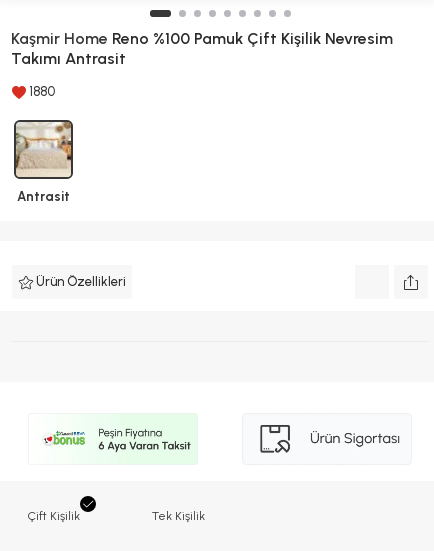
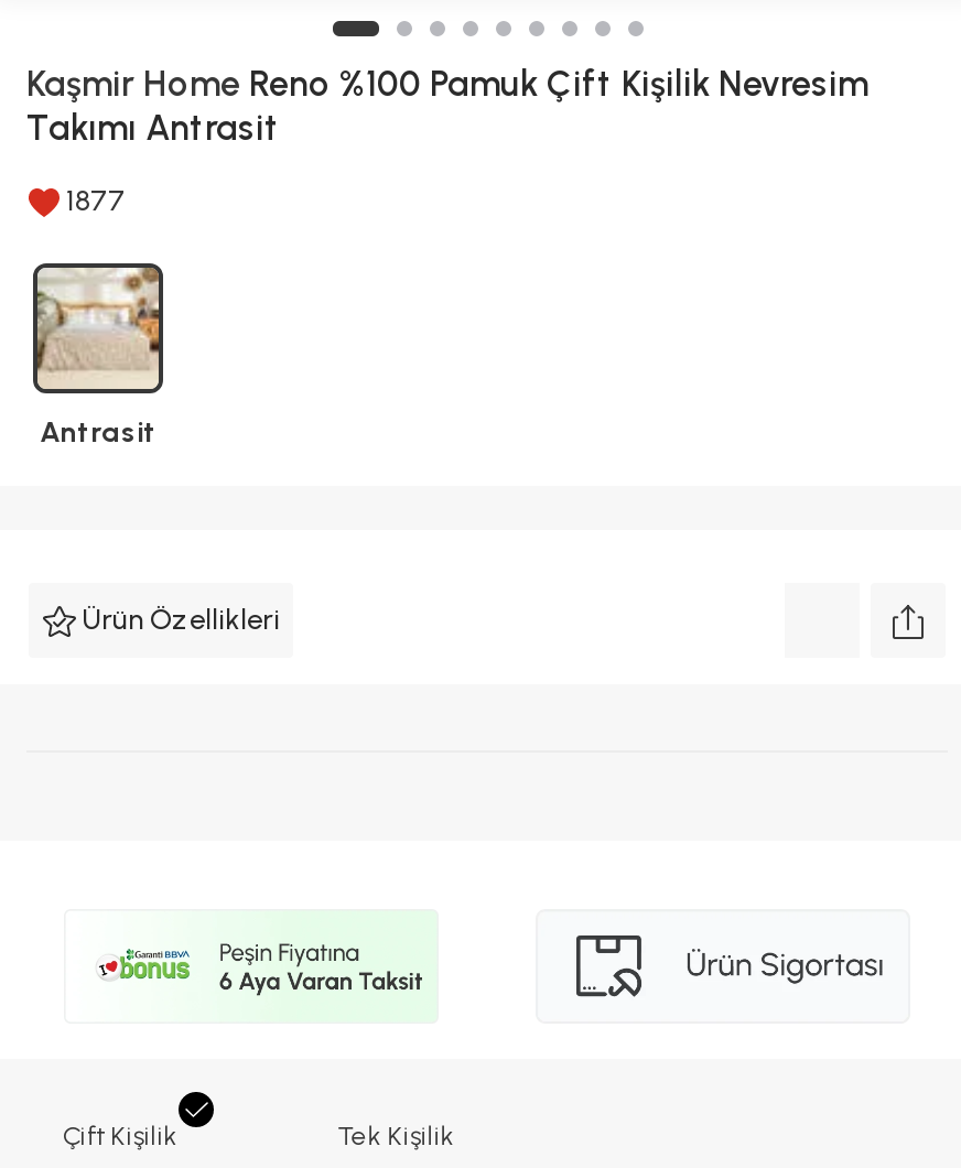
[29,84,55,99] 1880 -> [66,184,126,217] 1877

